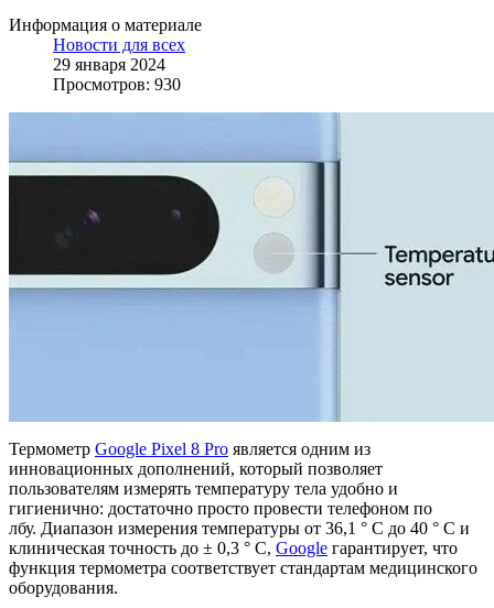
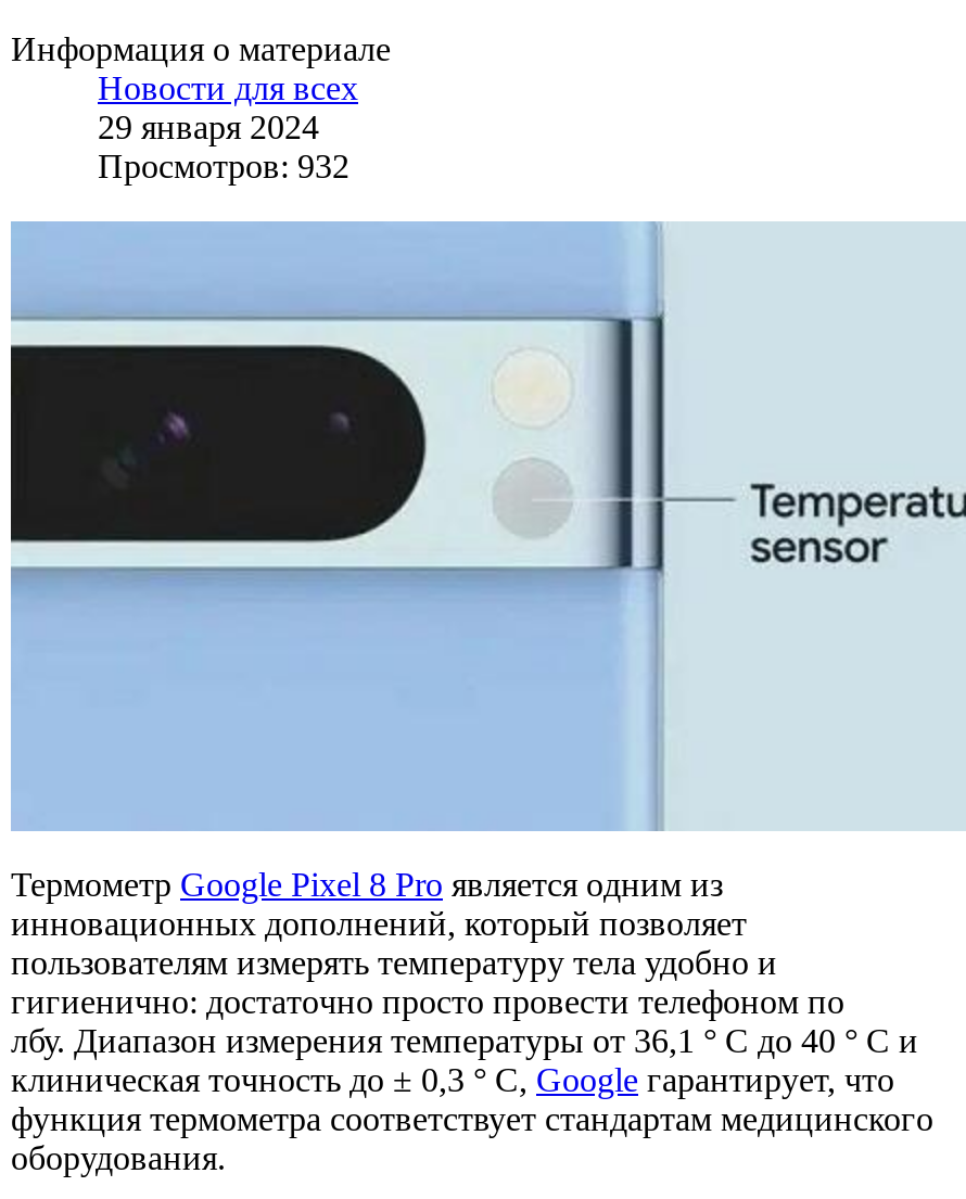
[53,75,181,94] Просмотров: 930 -> [98,148,349,185] Просмотров: 932

